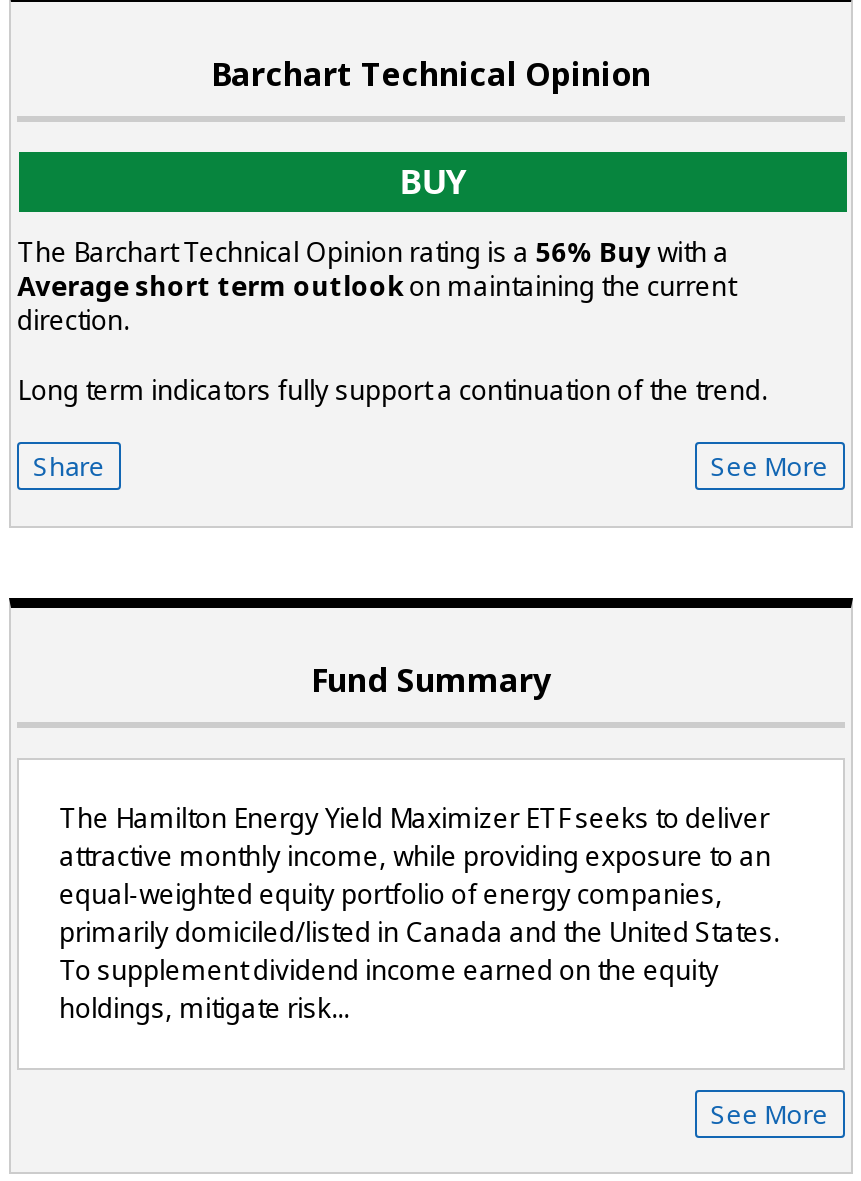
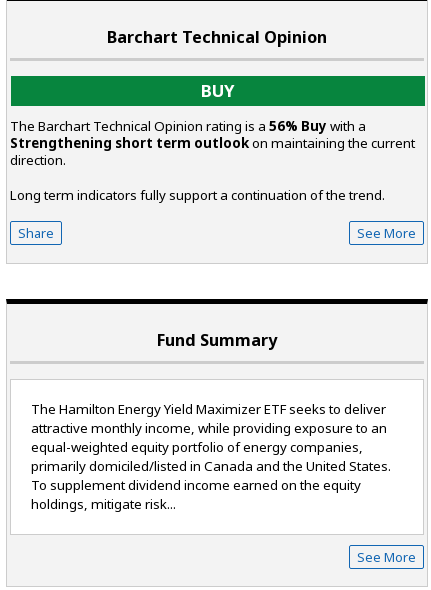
[17,269,735,305] Average short term outlookon maintaining the current -> [10,134,415,152] Strengthening short term outlookon maintaining the current

